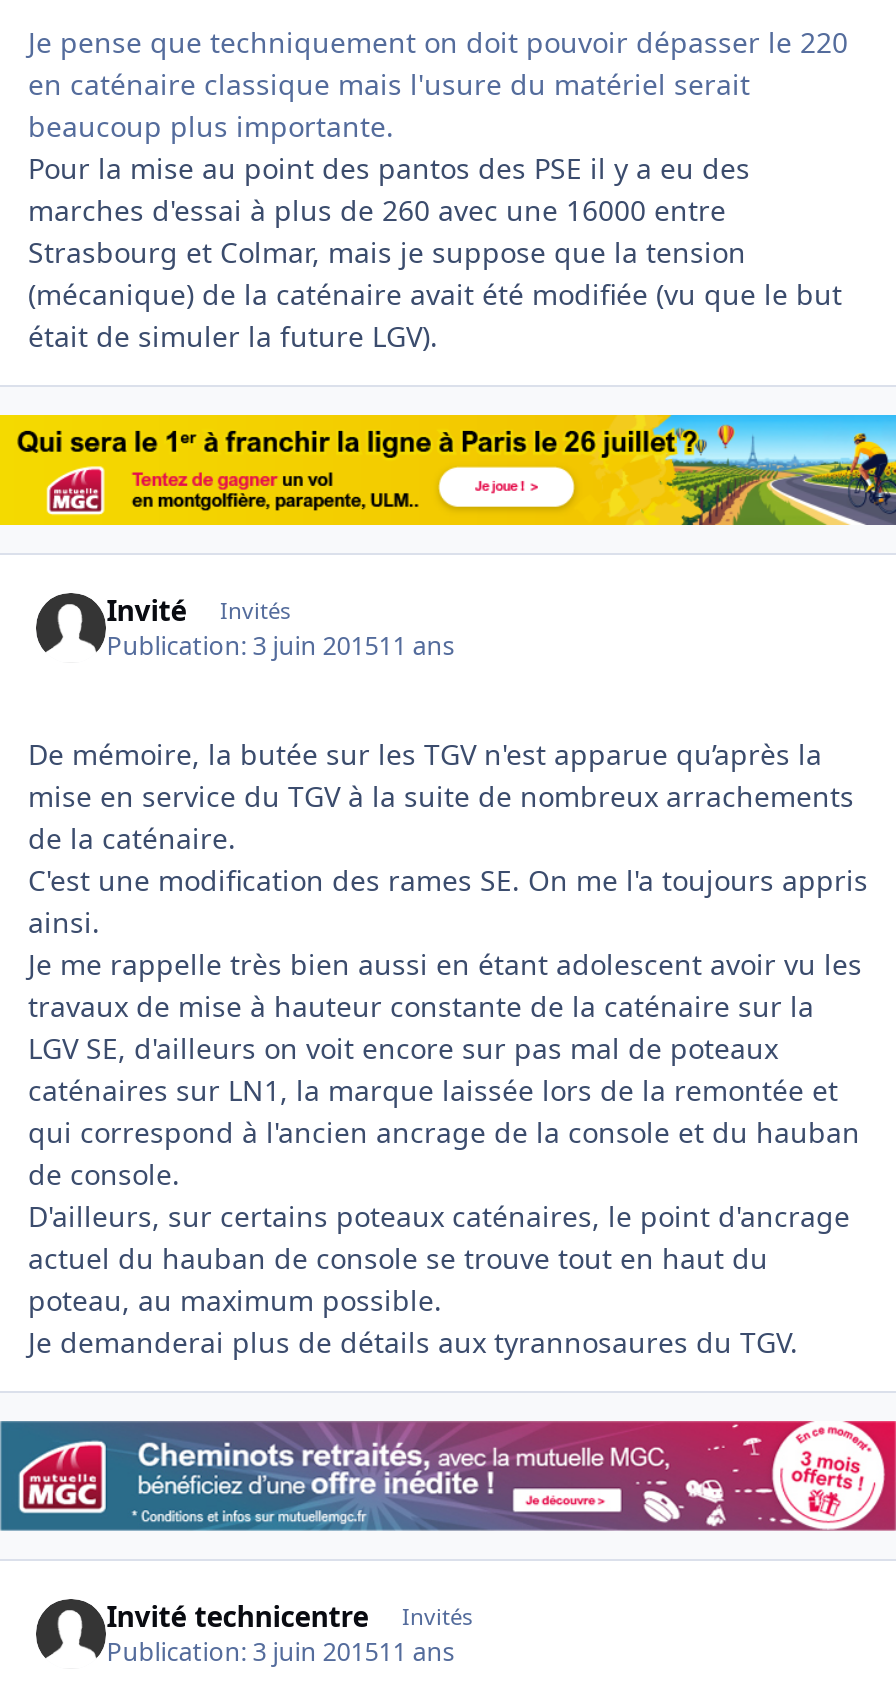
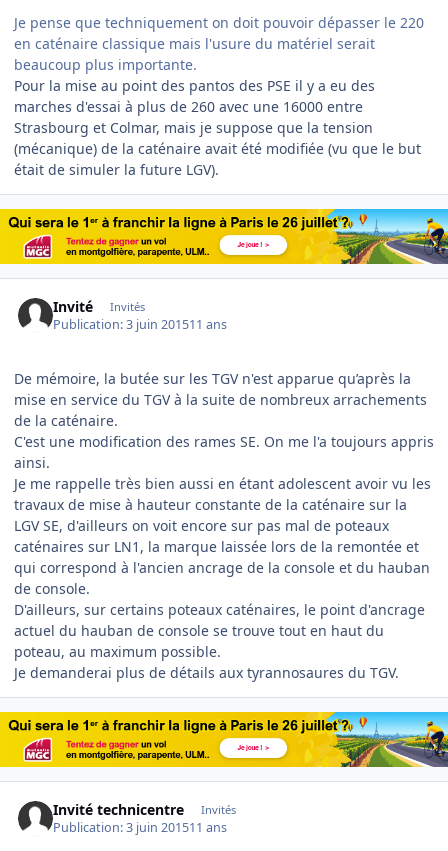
[6,1419,890,1533] [image] -> [3,711,445,768] [image]

